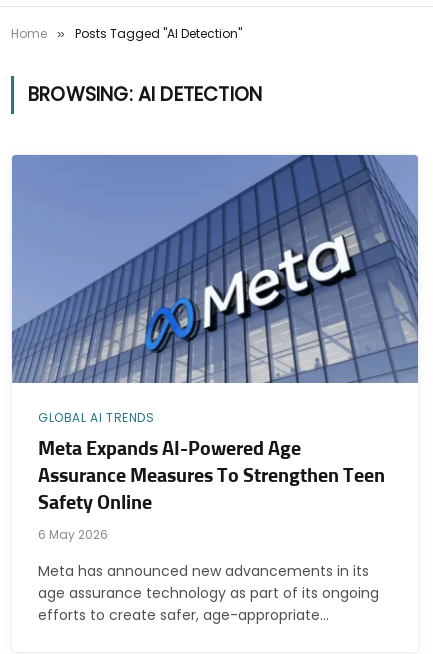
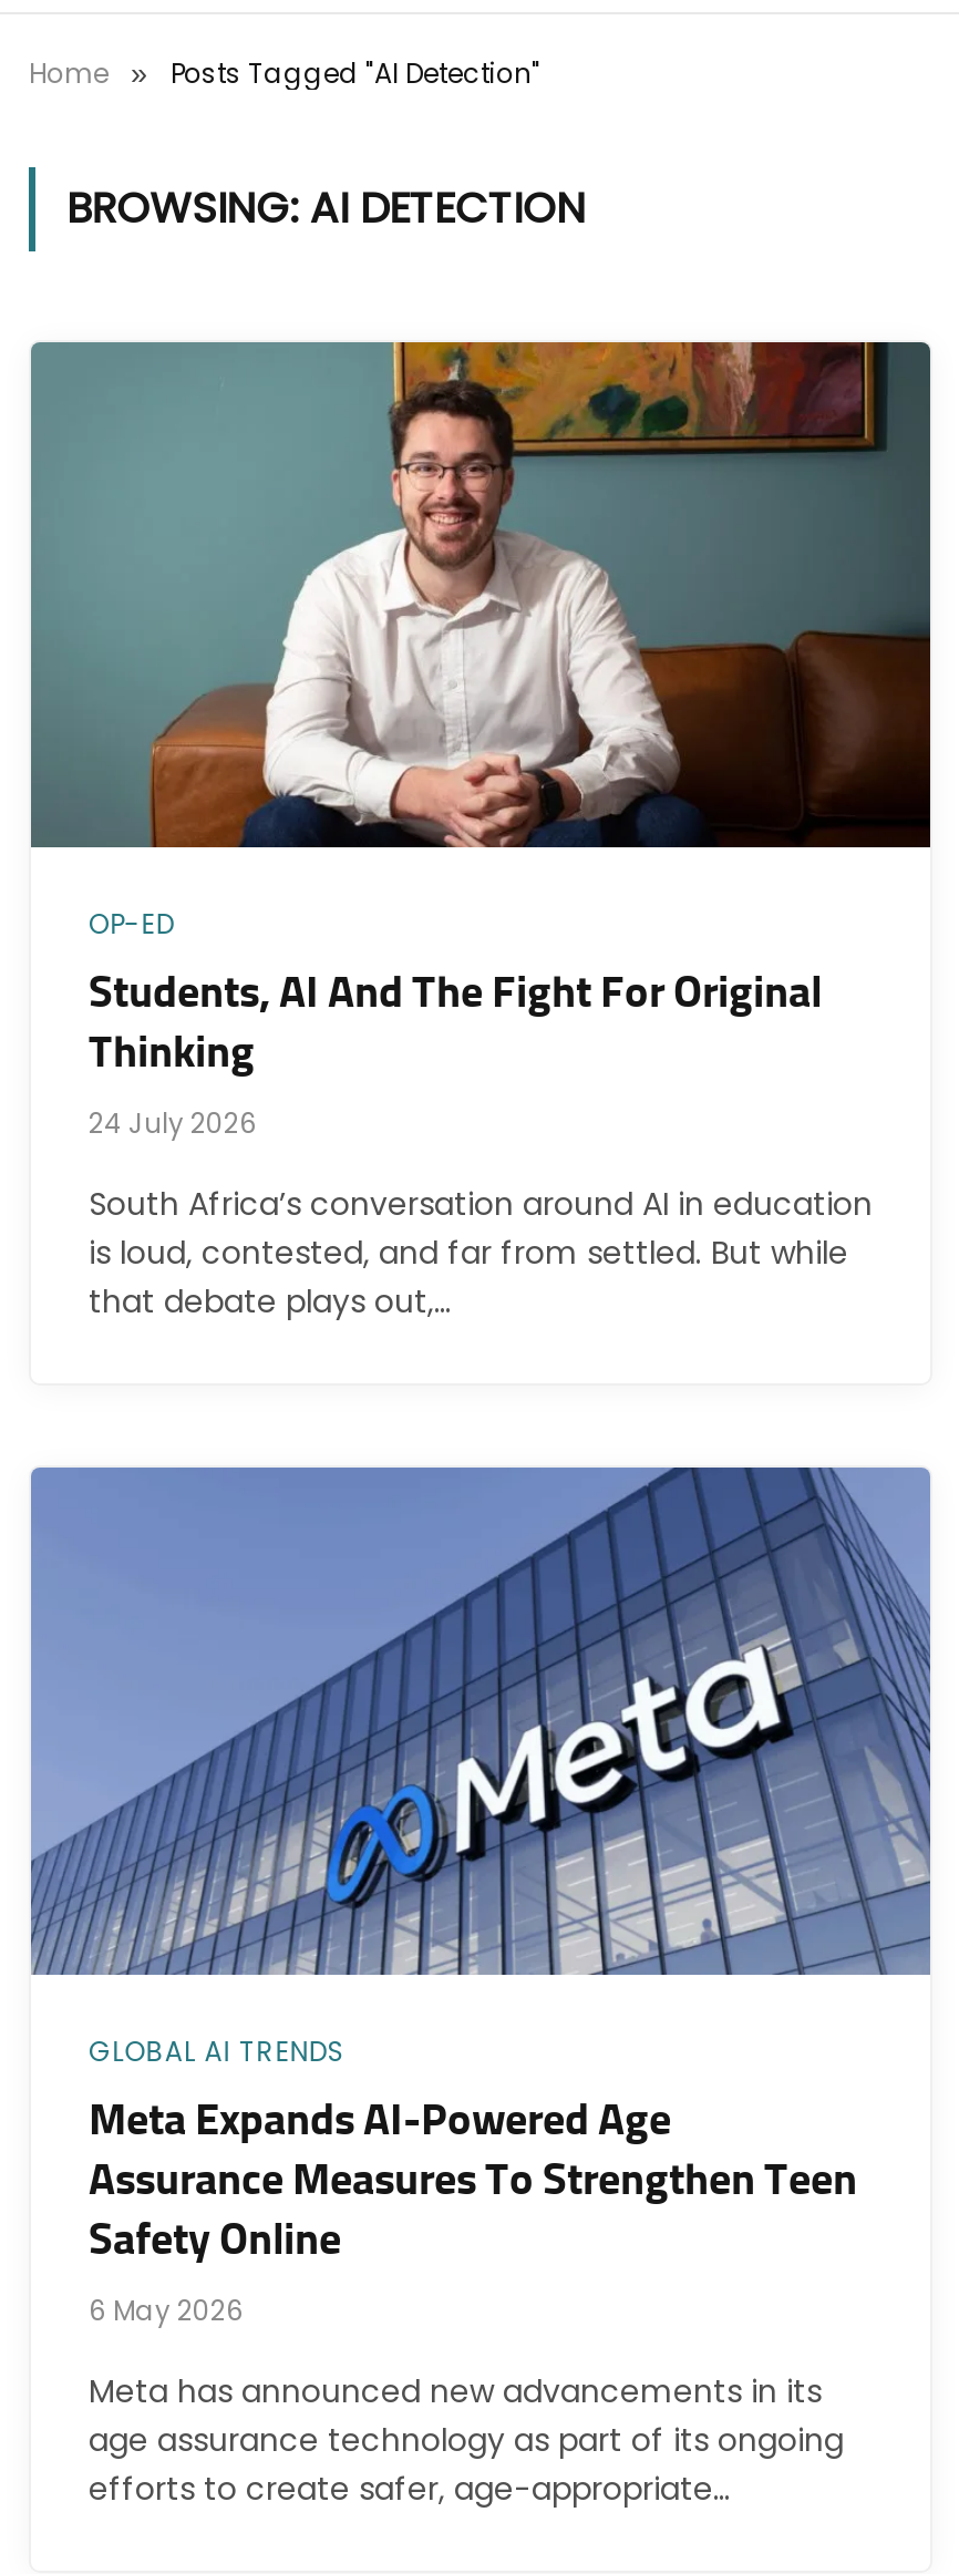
none -> [31,340,932,1324] [image] | OP-ED | Students, AI And The Fight For Original | Thinking | 24 July 2026 | South Africa’s conversation around AI in education | is loud, contested, and far from settled. But while | that debate plays out,…

